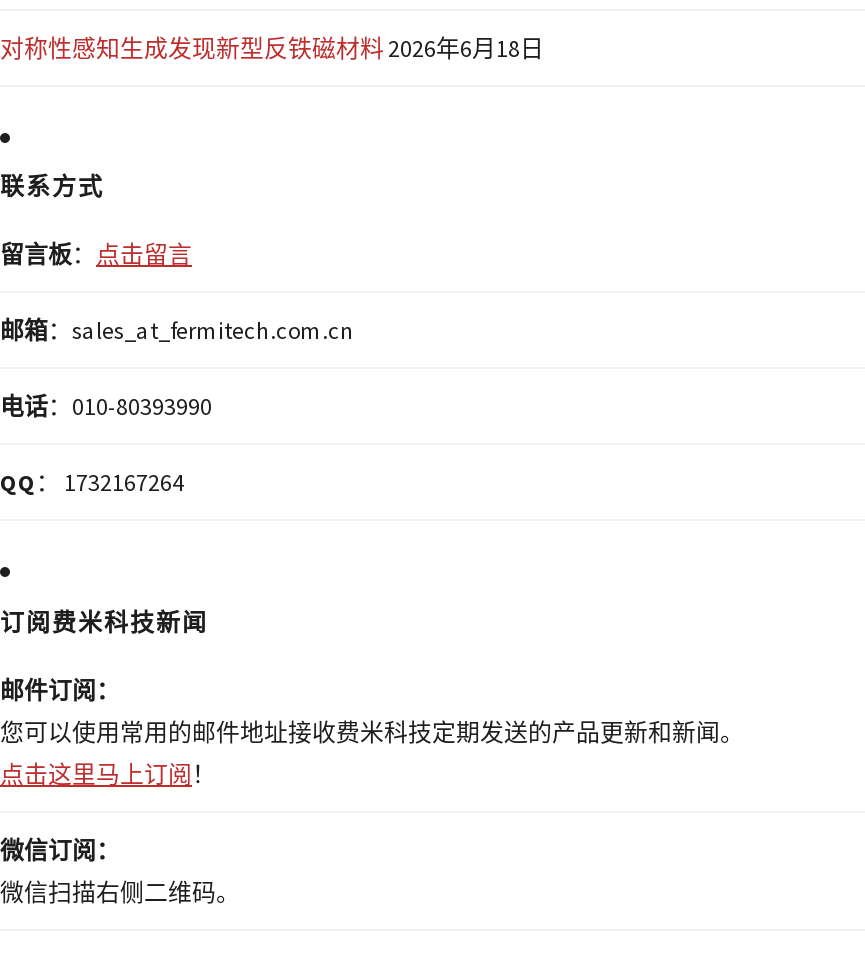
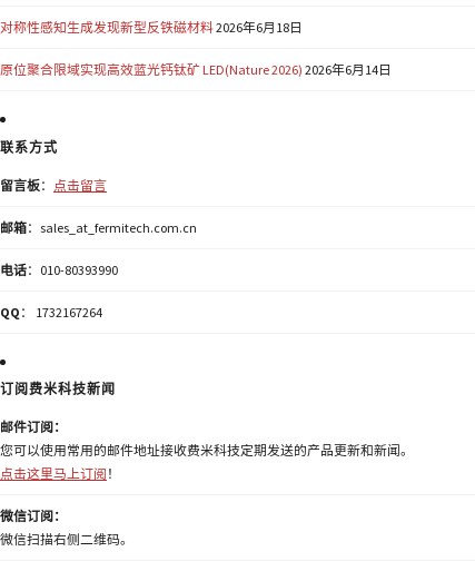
none -> [0,61,392,78] 原位聚合限域实现高效蓝光钙钛矿 LED(Nature 2026) 2026年6月14日

